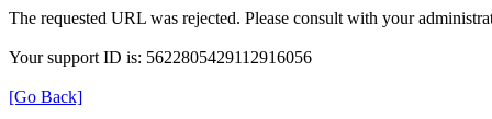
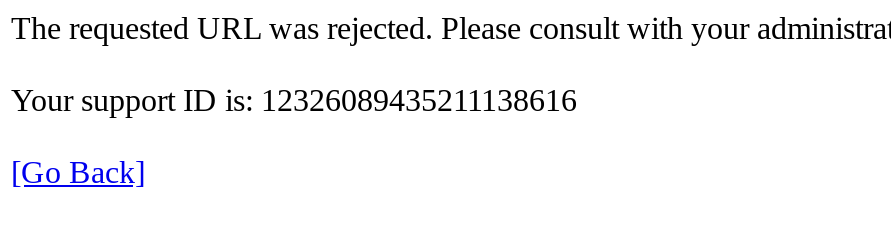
[9,48,312,67] Your support ID is: 5622805429112916056 -> [11,83,577,117] Your support ID is: 12326089435211138616

